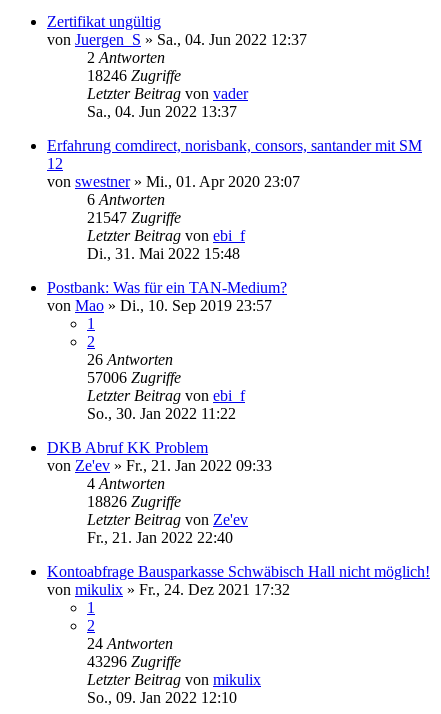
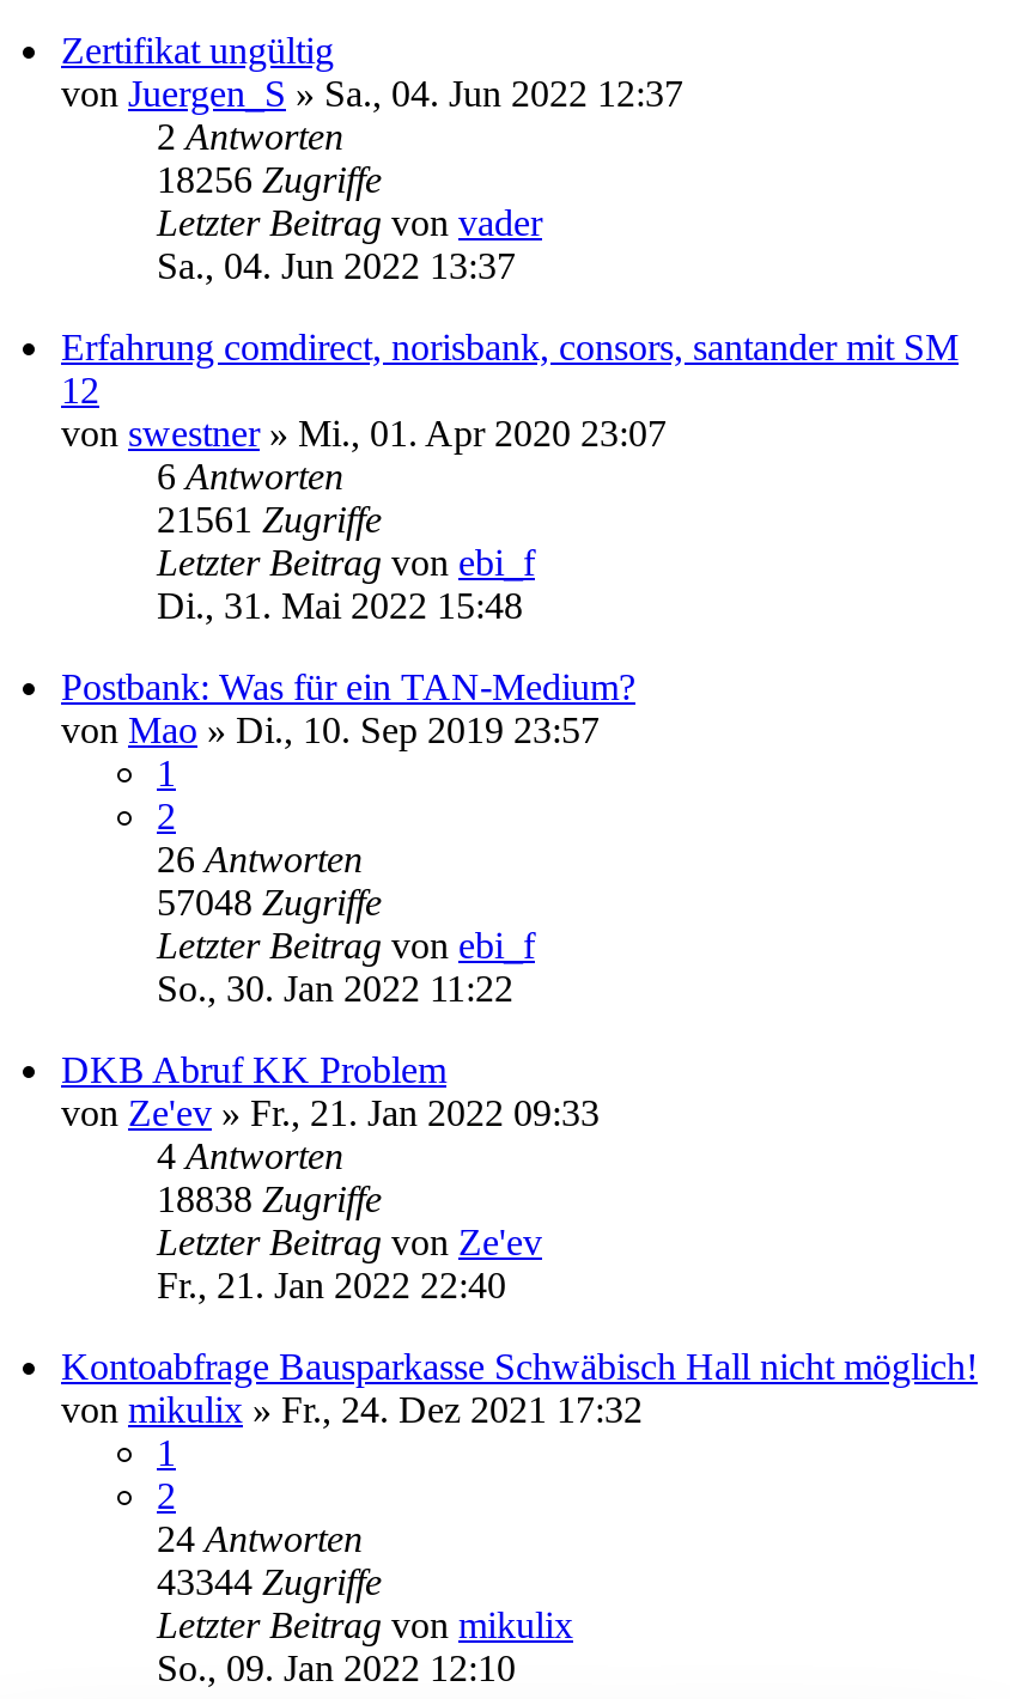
[87,67,181,84] 18246 Zugriffe -> [157,159,382,200] 18256 Zugriffe
[87,209,181,226] 21547 Zugriffe -> [157,499,382,539] 21561 Zugriffe
[87,369,181,386] 57006 Zugriffe -> [157,882,382,922] 57048 Zugriffe
[87,493,181,510] 18826 Zugriffe -> [157,1178,382,1219] 18838 Zugriffe
[87,653,181,670] 43296 Zugriffe -> [157,1561,382,1602] 43344 Zugriffe

